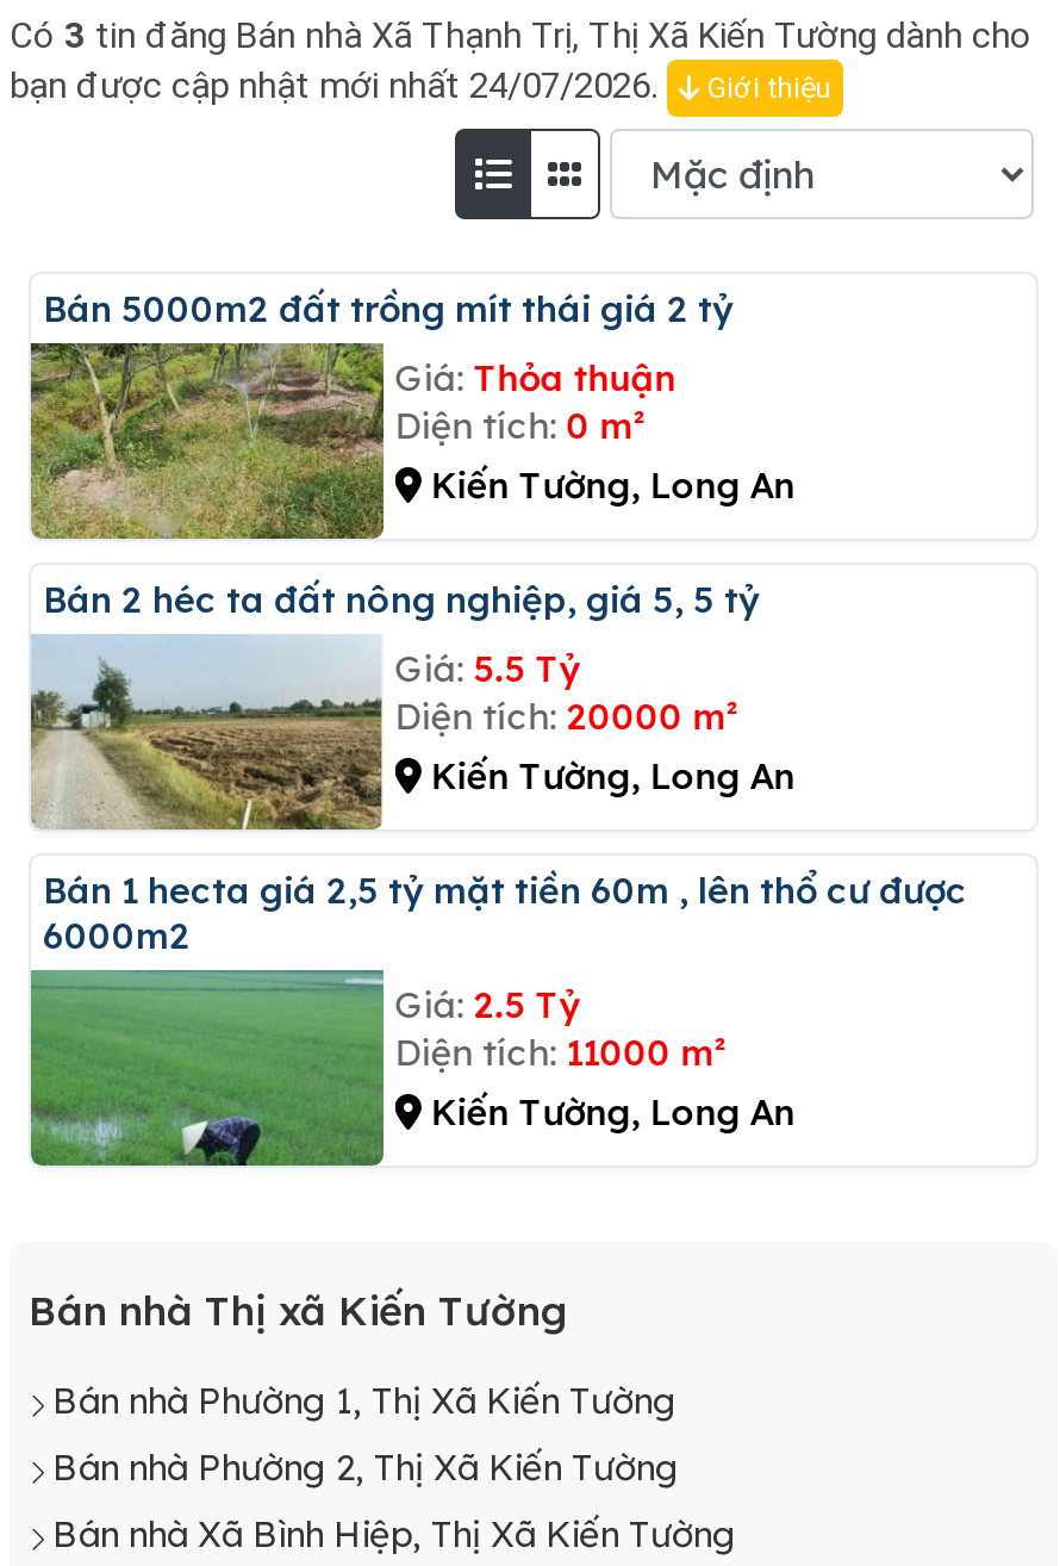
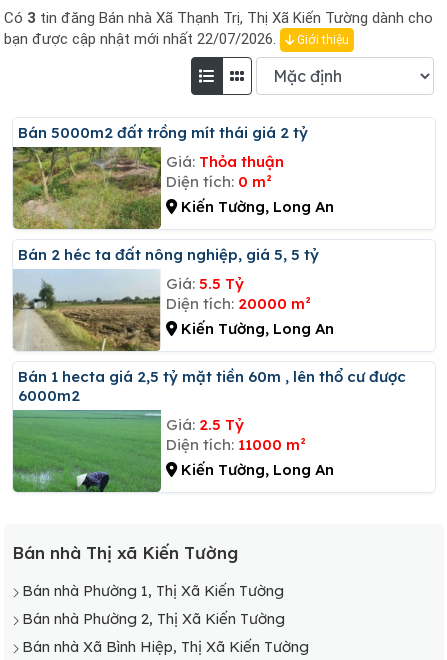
[10,64,667,107] bạn được cập nhật mới nhất 24/07/2026. -> [4,30,280,48] bạn được cập nhật mới nhất 22/07/2026.

